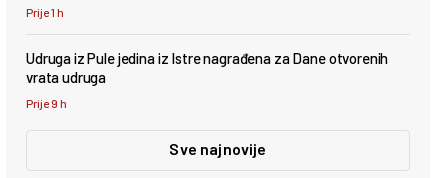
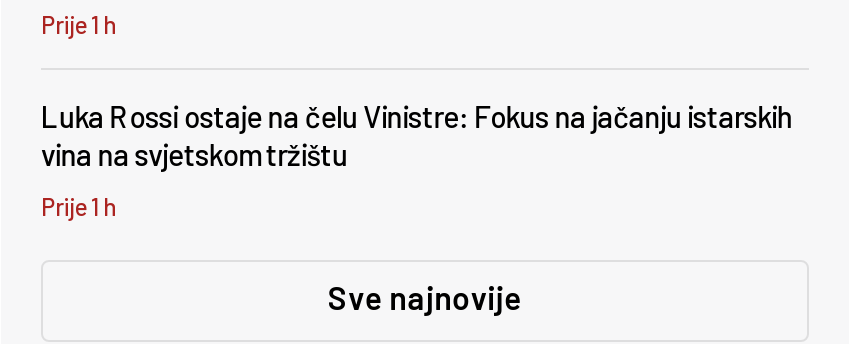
[26,49,388,86] Udruga iz Pule jedina iz Istre nagrađena za Dane otvorenih | vrata udruga -> [41,98,792,172] Luka Rossi ostaje na čelu Vinistre: Fokus na jačanju istarskih | vina na svjetskom tržištu
[26,96,67,110] Prije 9 h -> [41,192,117,220] Prije 1 h

